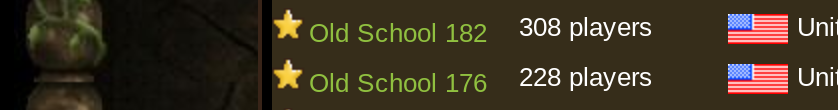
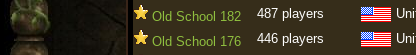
[309,12,653,48] Old School 182 308 players -> [151,6,323,24] Old School 182 487 players
[309,62,653,98] Old School 176 228 players -> [151,31,323,49] Old School 176 446 players

